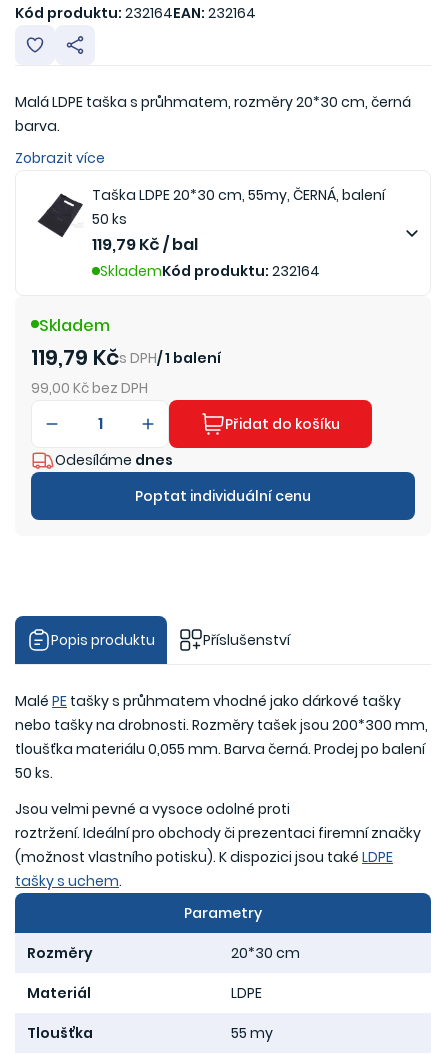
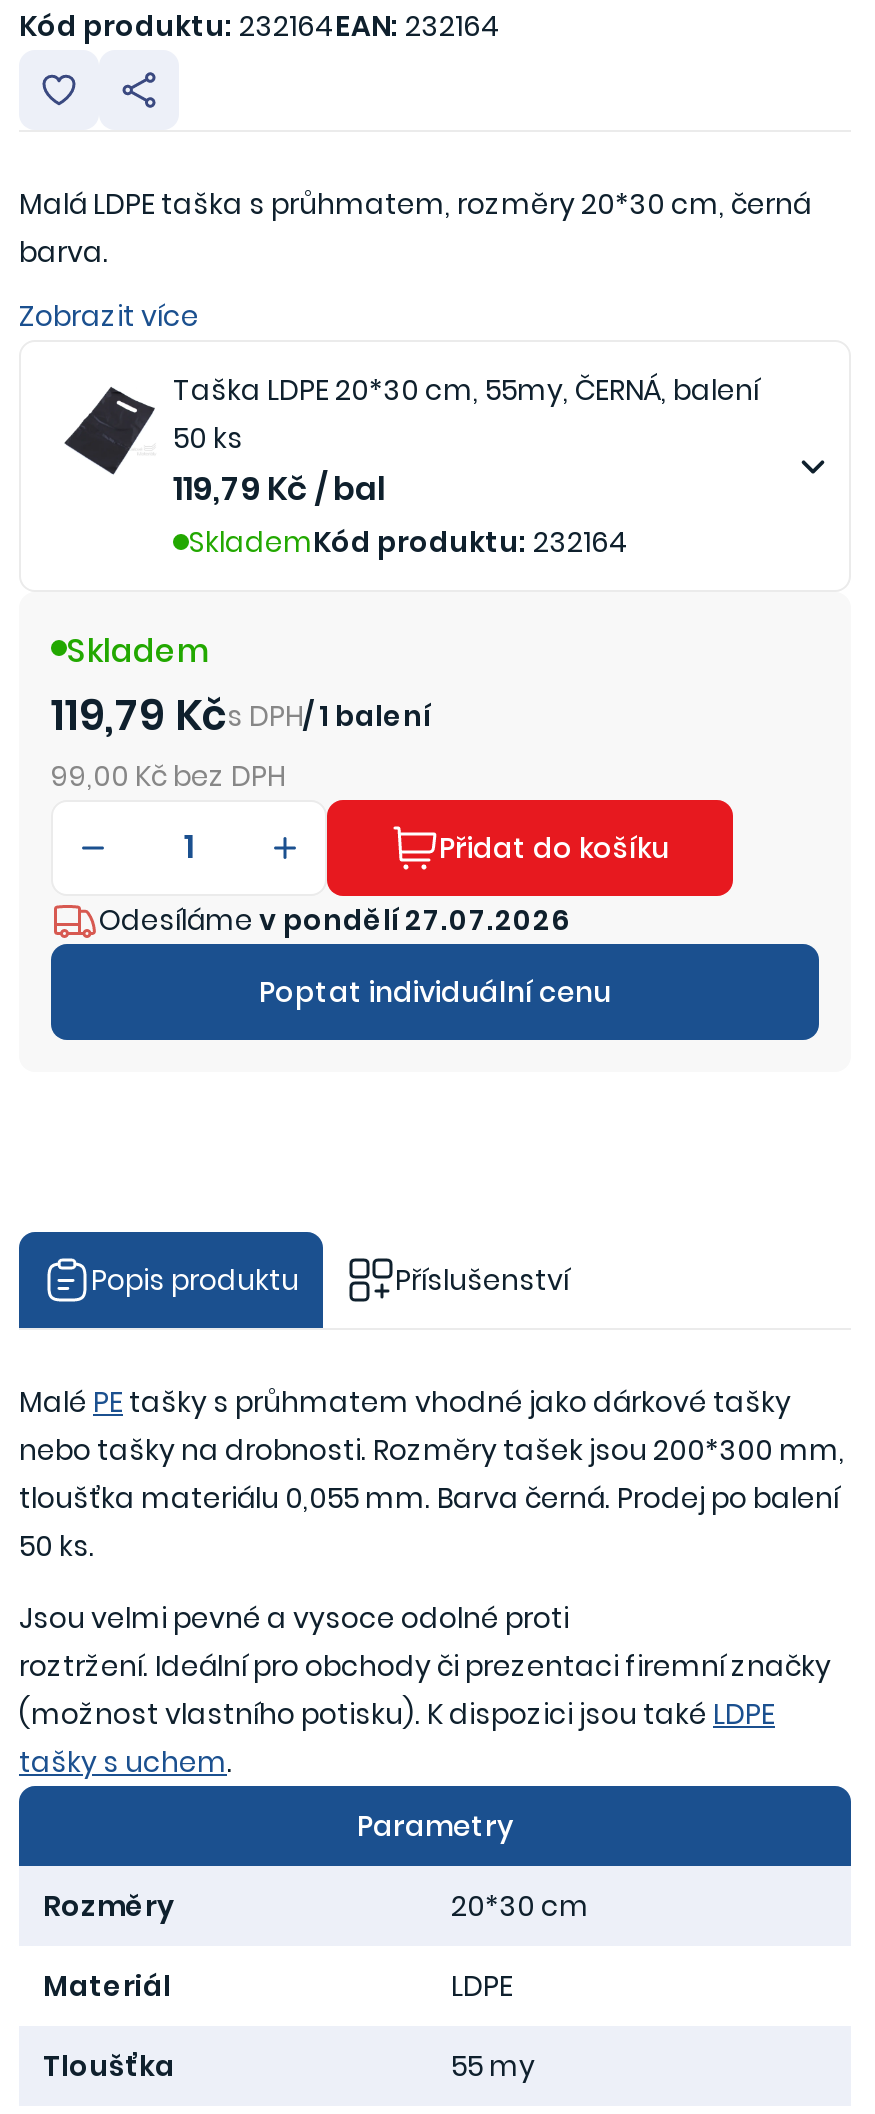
[55,450,173,470] Odesíláme dnes -> [99,900,569,940] Odesíláme v pondělí 27.07.2026

